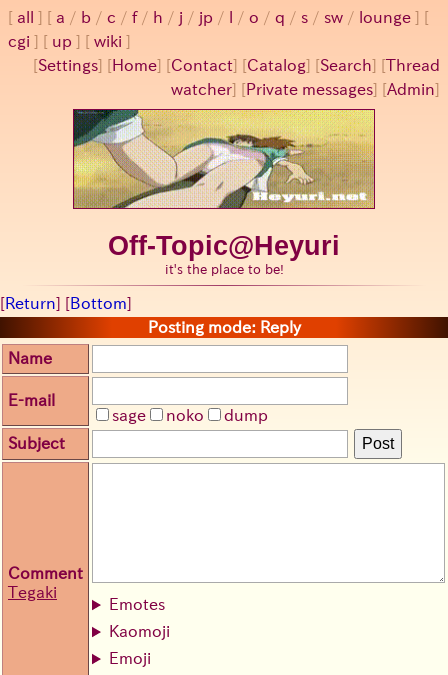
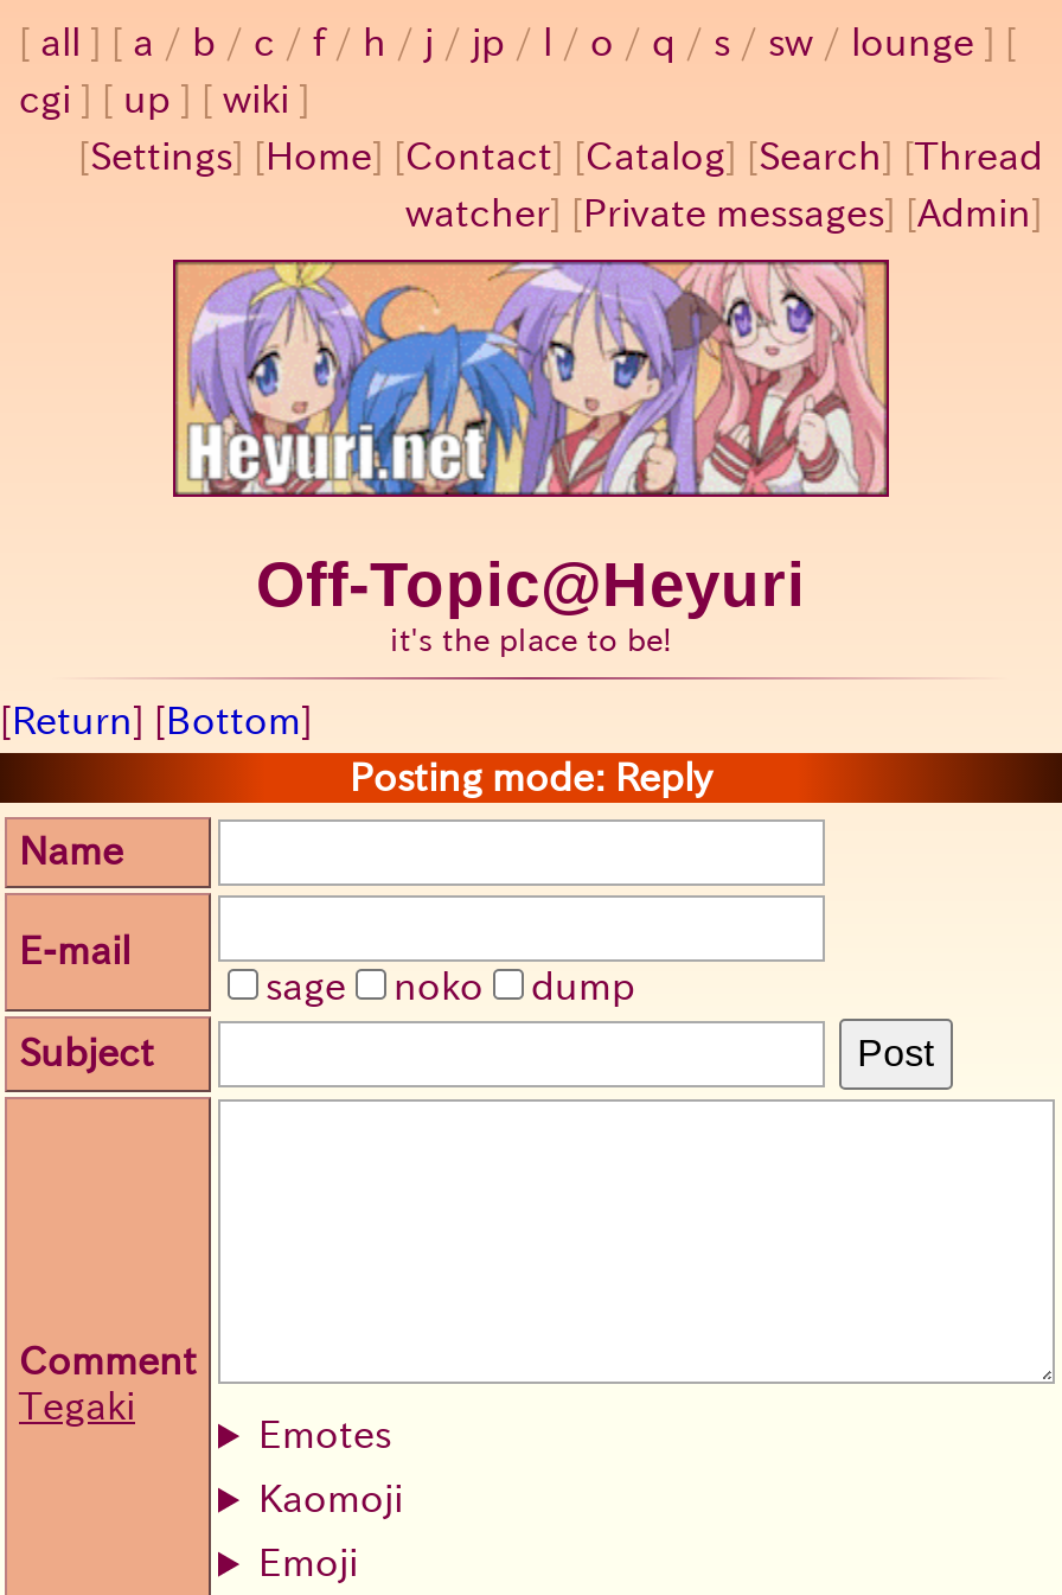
[73,109,374,209] [image] -> [173,260,889,497] [image]

